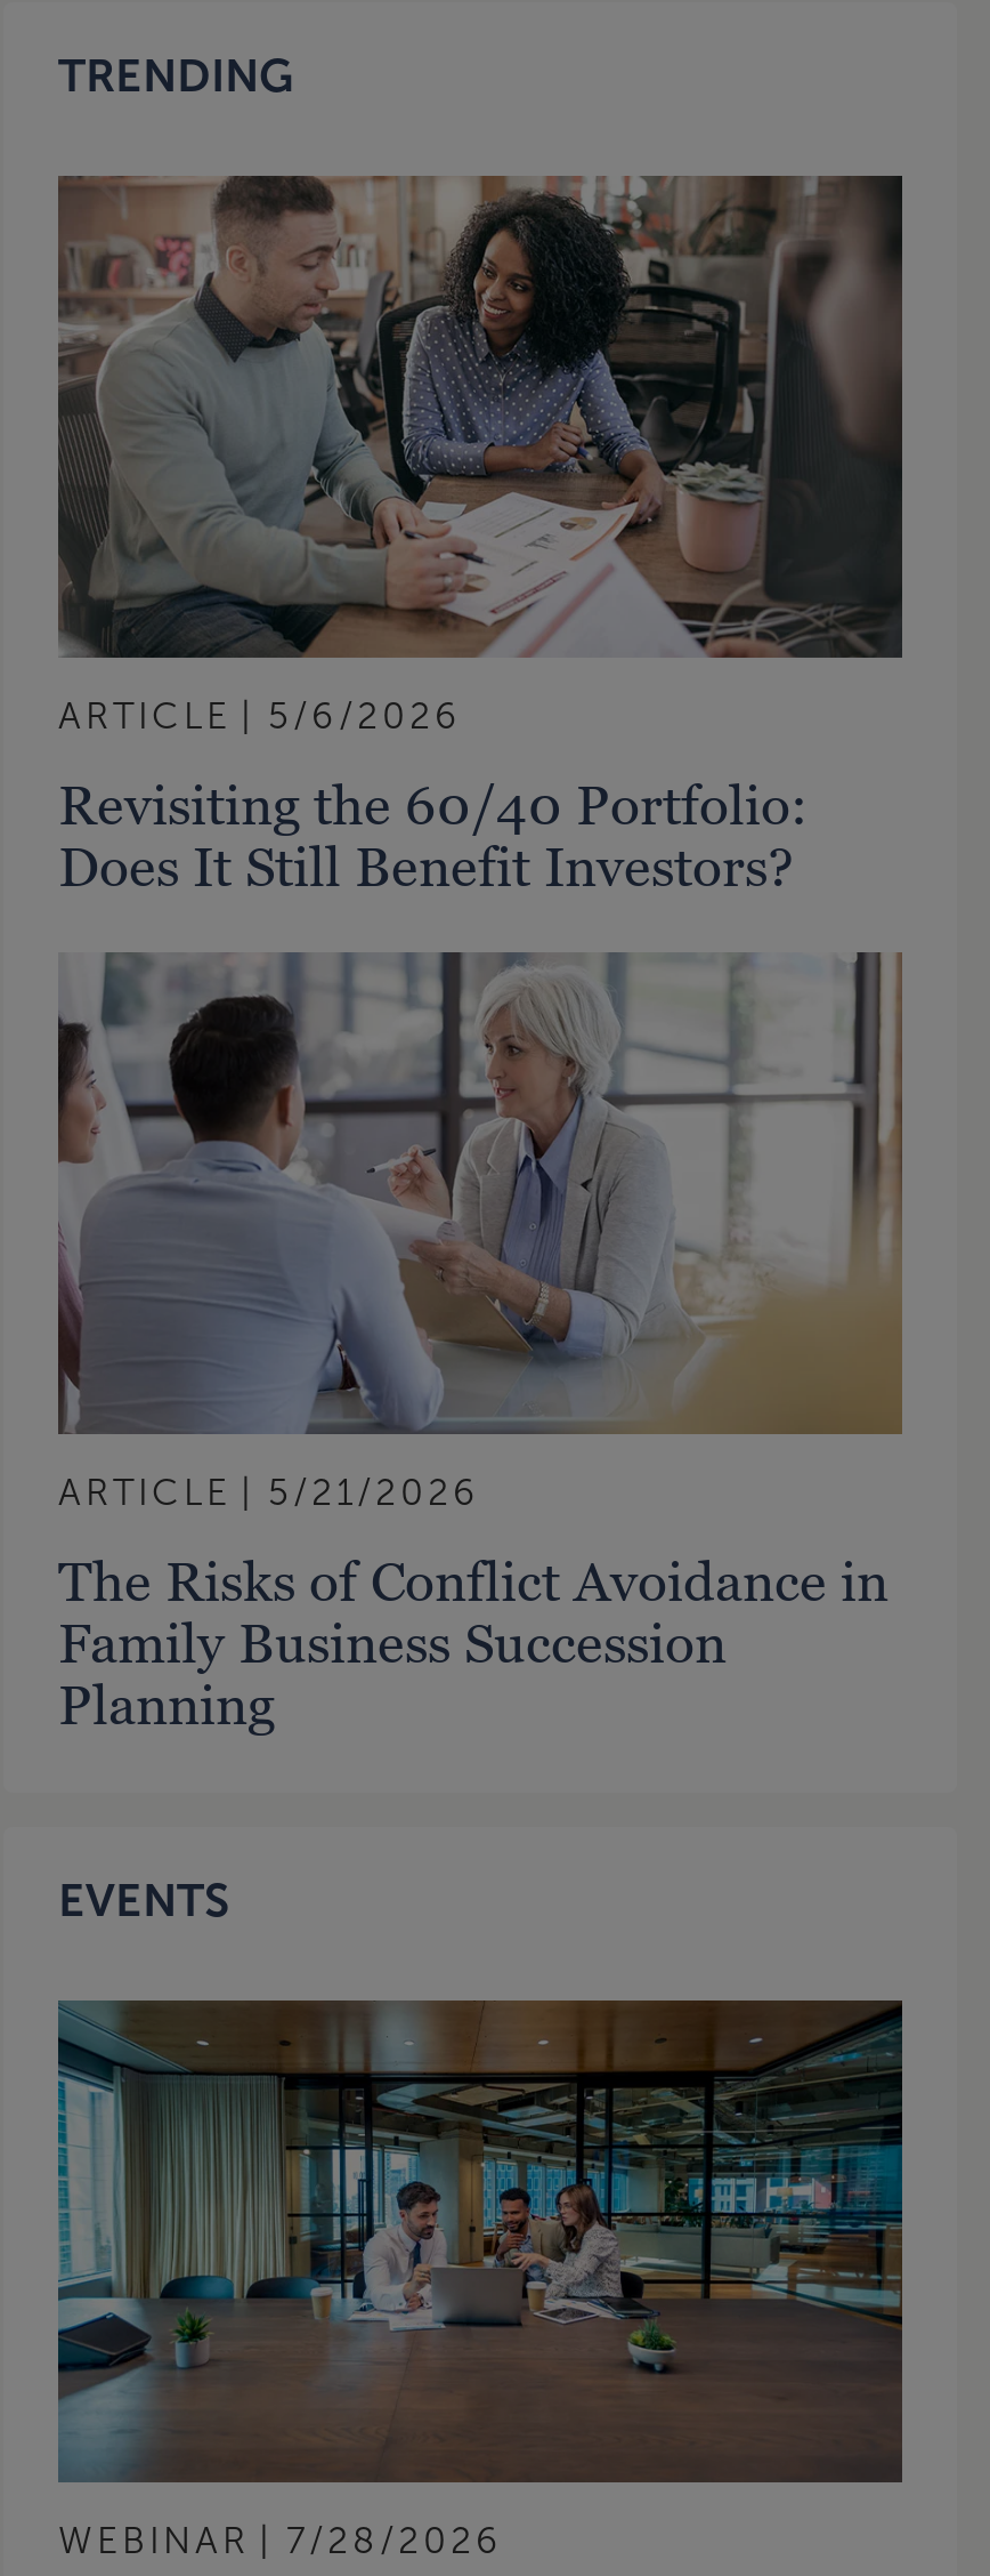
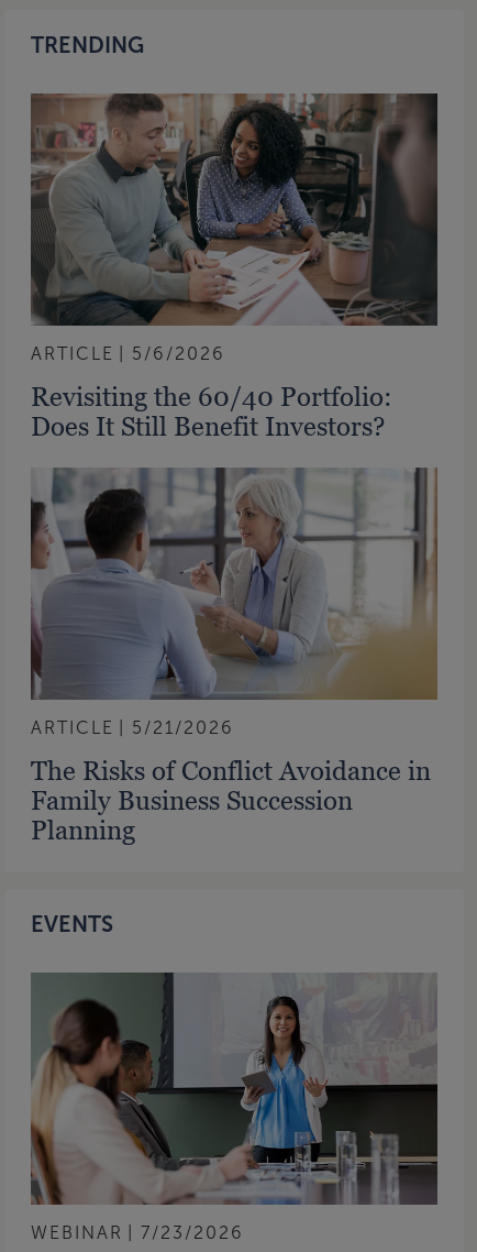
[56,1998,904,2560] [image] | WEBINAR 7/28/2026 -> [30,973,439,1242] [image] | WEBINAR 7/23/2026

